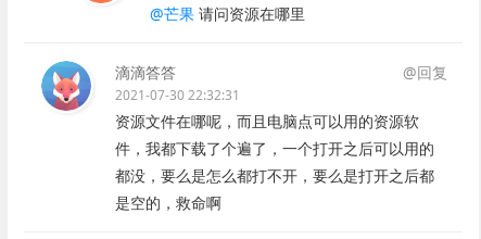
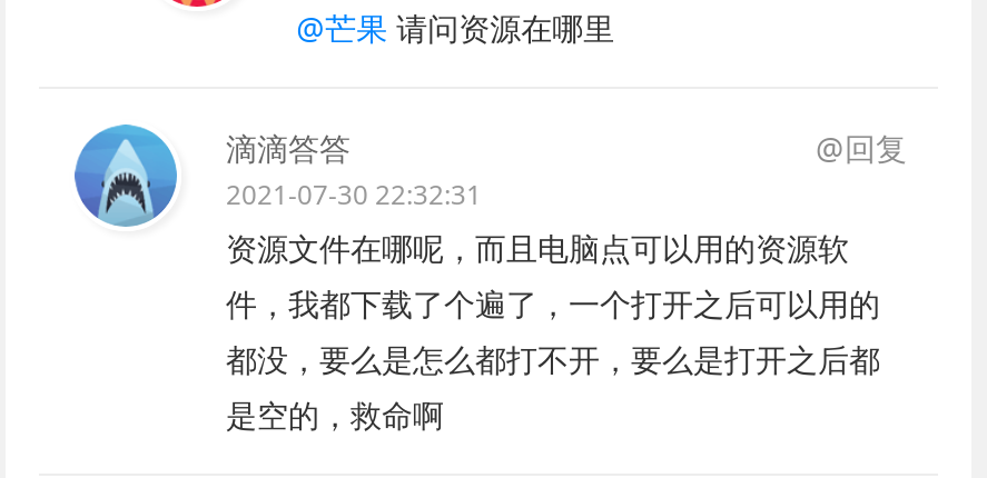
[41,68,90,112] [image] -> [75,138,175,229] [image]

